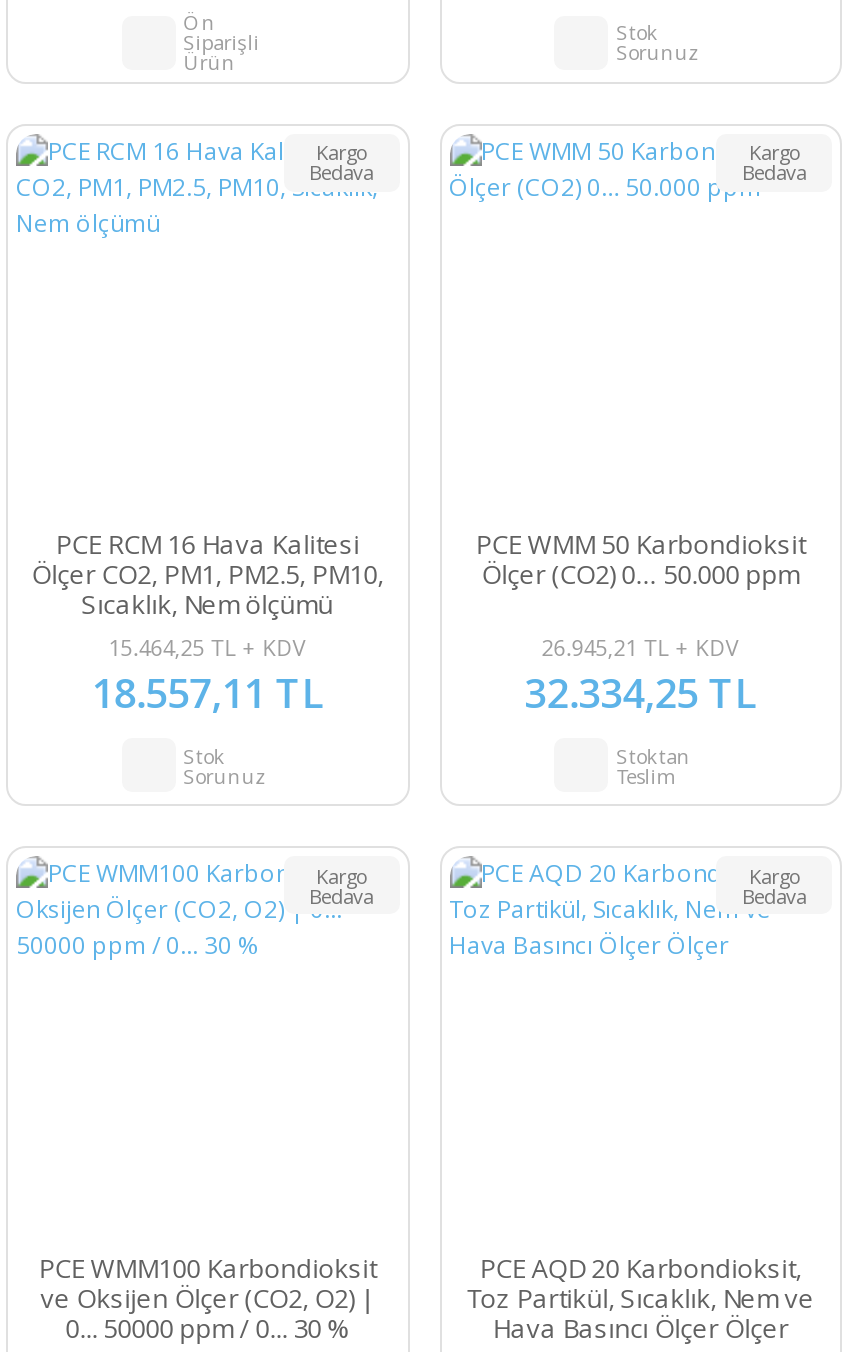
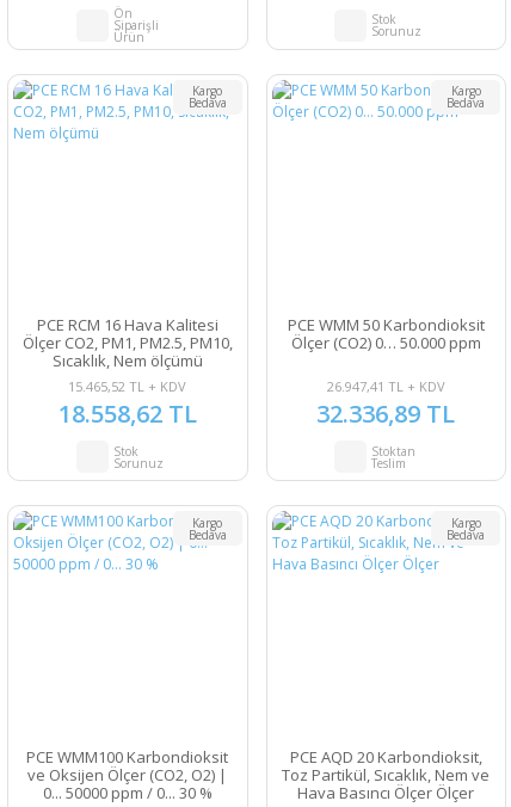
[108,632,306,662] 15.464,25 TL + KDV -> [68,377,186,395] 15.465,52 TL + KDV
[542,632,740,662] 26.945,21 TL + KDV -> [327,377,445,395] 26.947,41 TL + KDV
[92,666,324,720] 18.557,11 TL -> [58,398,197,430] 18.558,62 TL
[524,666,756,720] 32.334,25 TL -> [317,398,455,430] 32.336,89 TL

